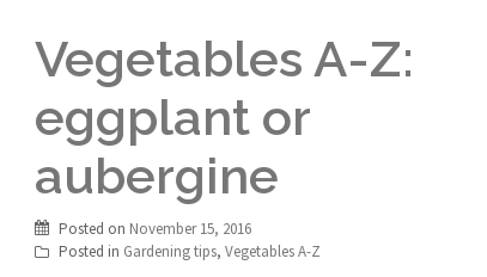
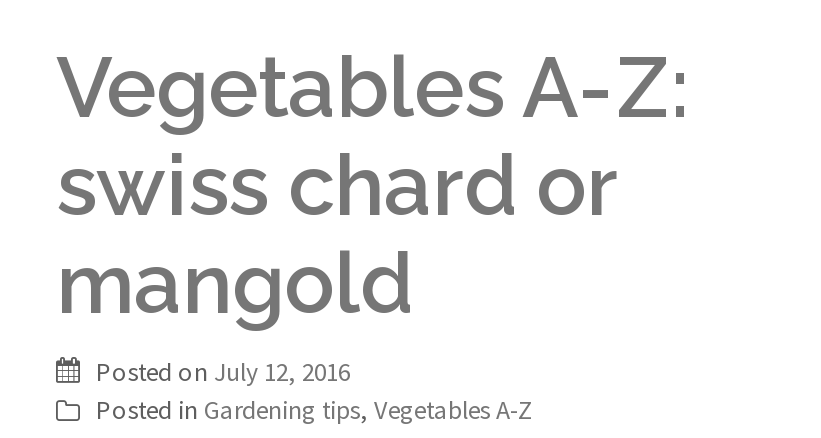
[35,89,310,239] eggplant or | aubergine | Posted on November 15, 2016 -> [56,136,616,388] swiss chard or | mangold | Posted on July 12, 2016

